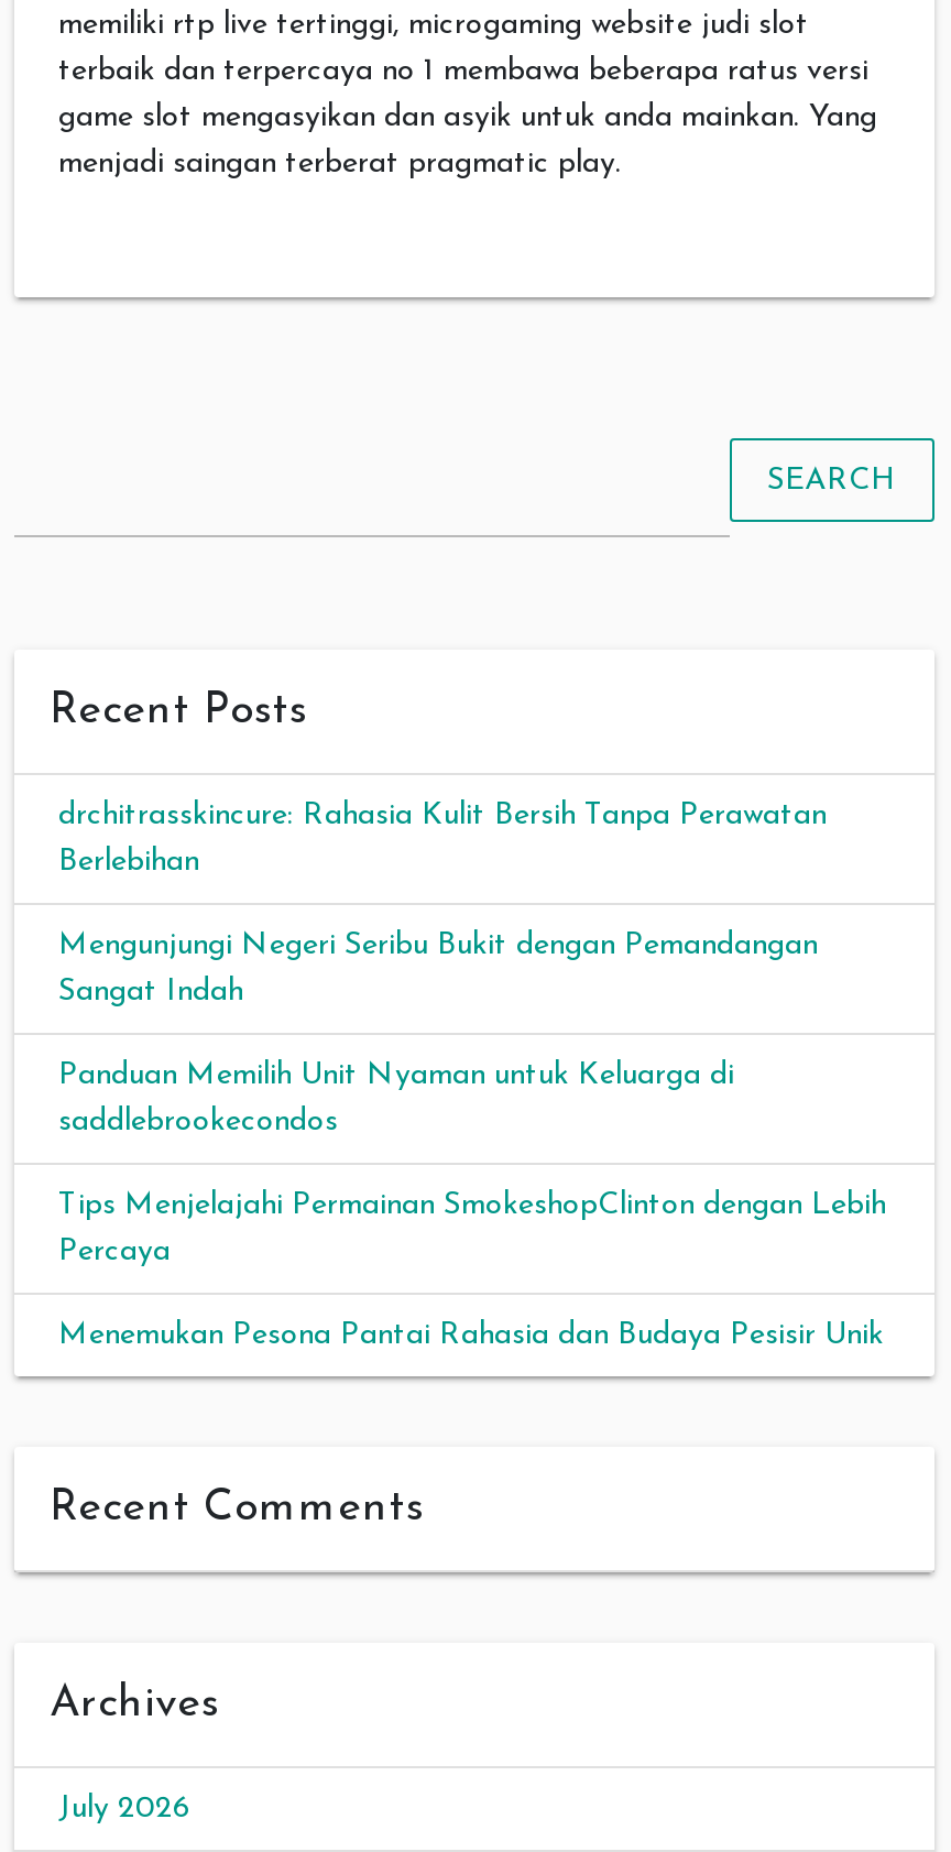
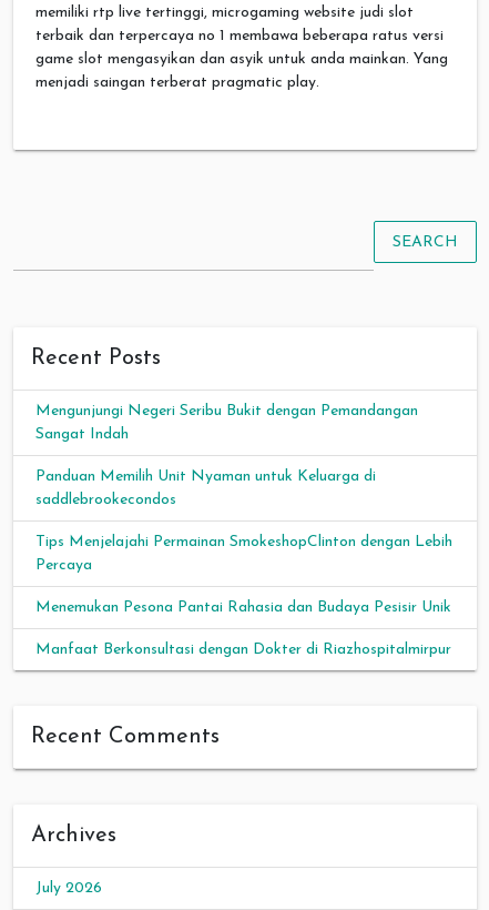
[58,800,827,879] drchitrasskincure: Rahasia Kulit Bersih Tanpa Perawatan | Berlebihan -> none
moved [58,930,886,1353] -> [35,403,452,616]: Mengunjungi Negeri Seribu Bukit dengan Pemandangan | Sangat Indah | Panduan Memilih Unit Nyaman untuk Keluarga di | saddlebrookecondos | Tips Menjelajahi Permainan SmokeshopClinton dengan Lebih | Percaya | Menemukan Pesona Pantai Rahasia dan Budaya Pesisir Unik
none -> [35,642,451,658] Manfaat Berkonsultasi dengan Dokter di Riazhospitalmirpur

